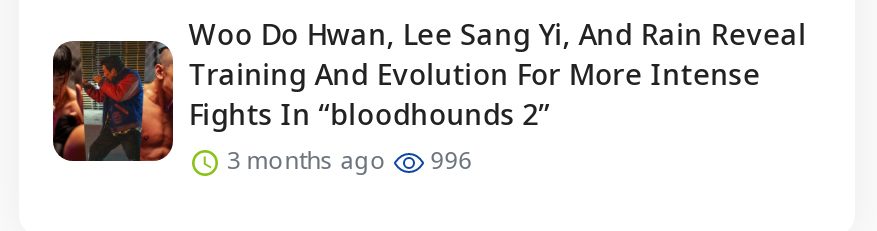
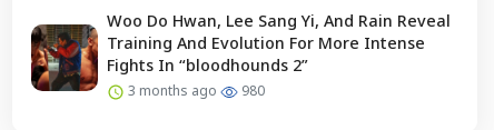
[221,143,473,177] 3 months ago 996 -> [124,81,265,100] 3 months ago 980

